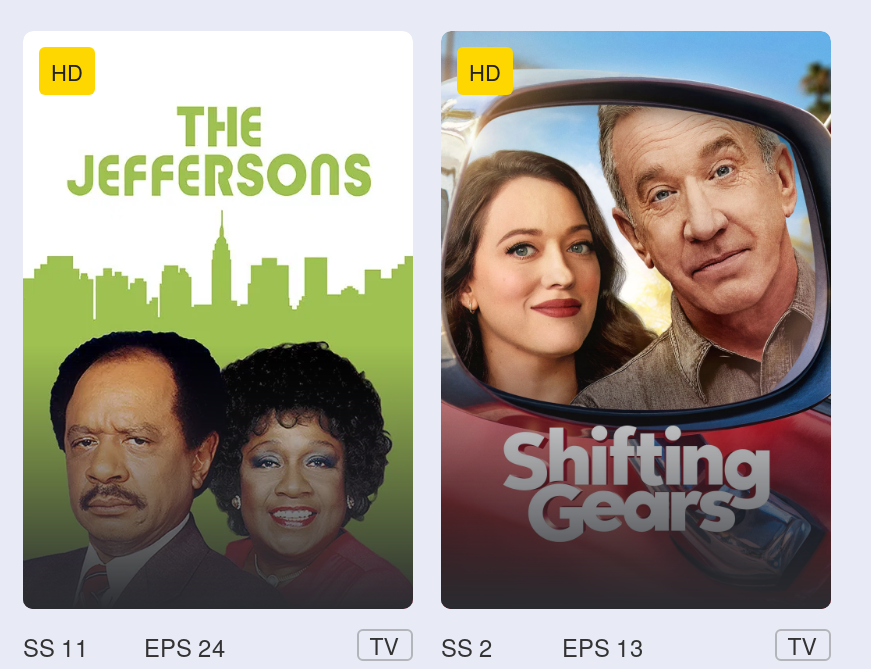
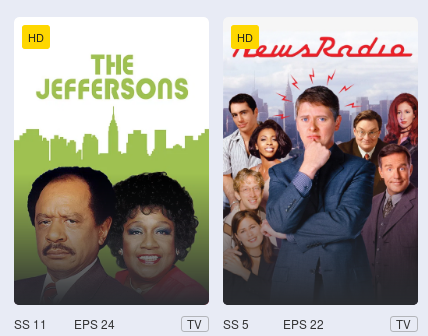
[370,29,833,662] [image] | TV SS 2 -> [187,17,419,332] [image] | TV SS 5
[562,628,644,662] EPS 13 -> [283,315,324,332] EPS 22

